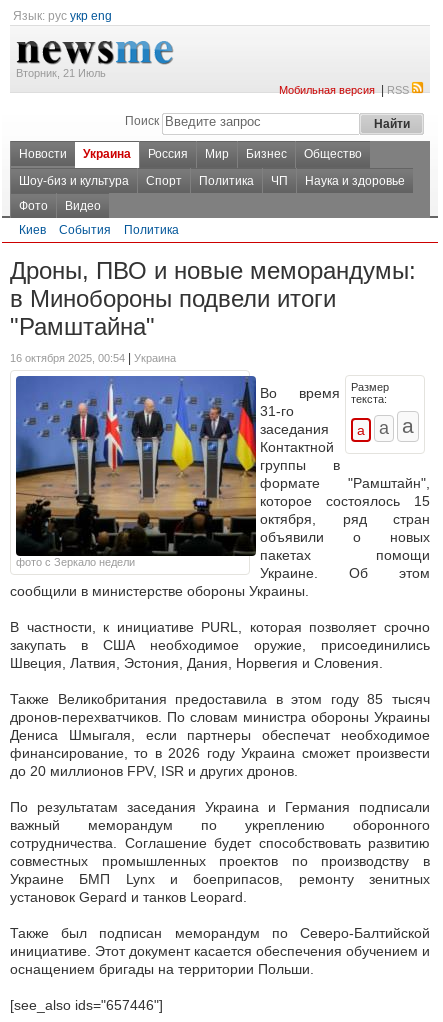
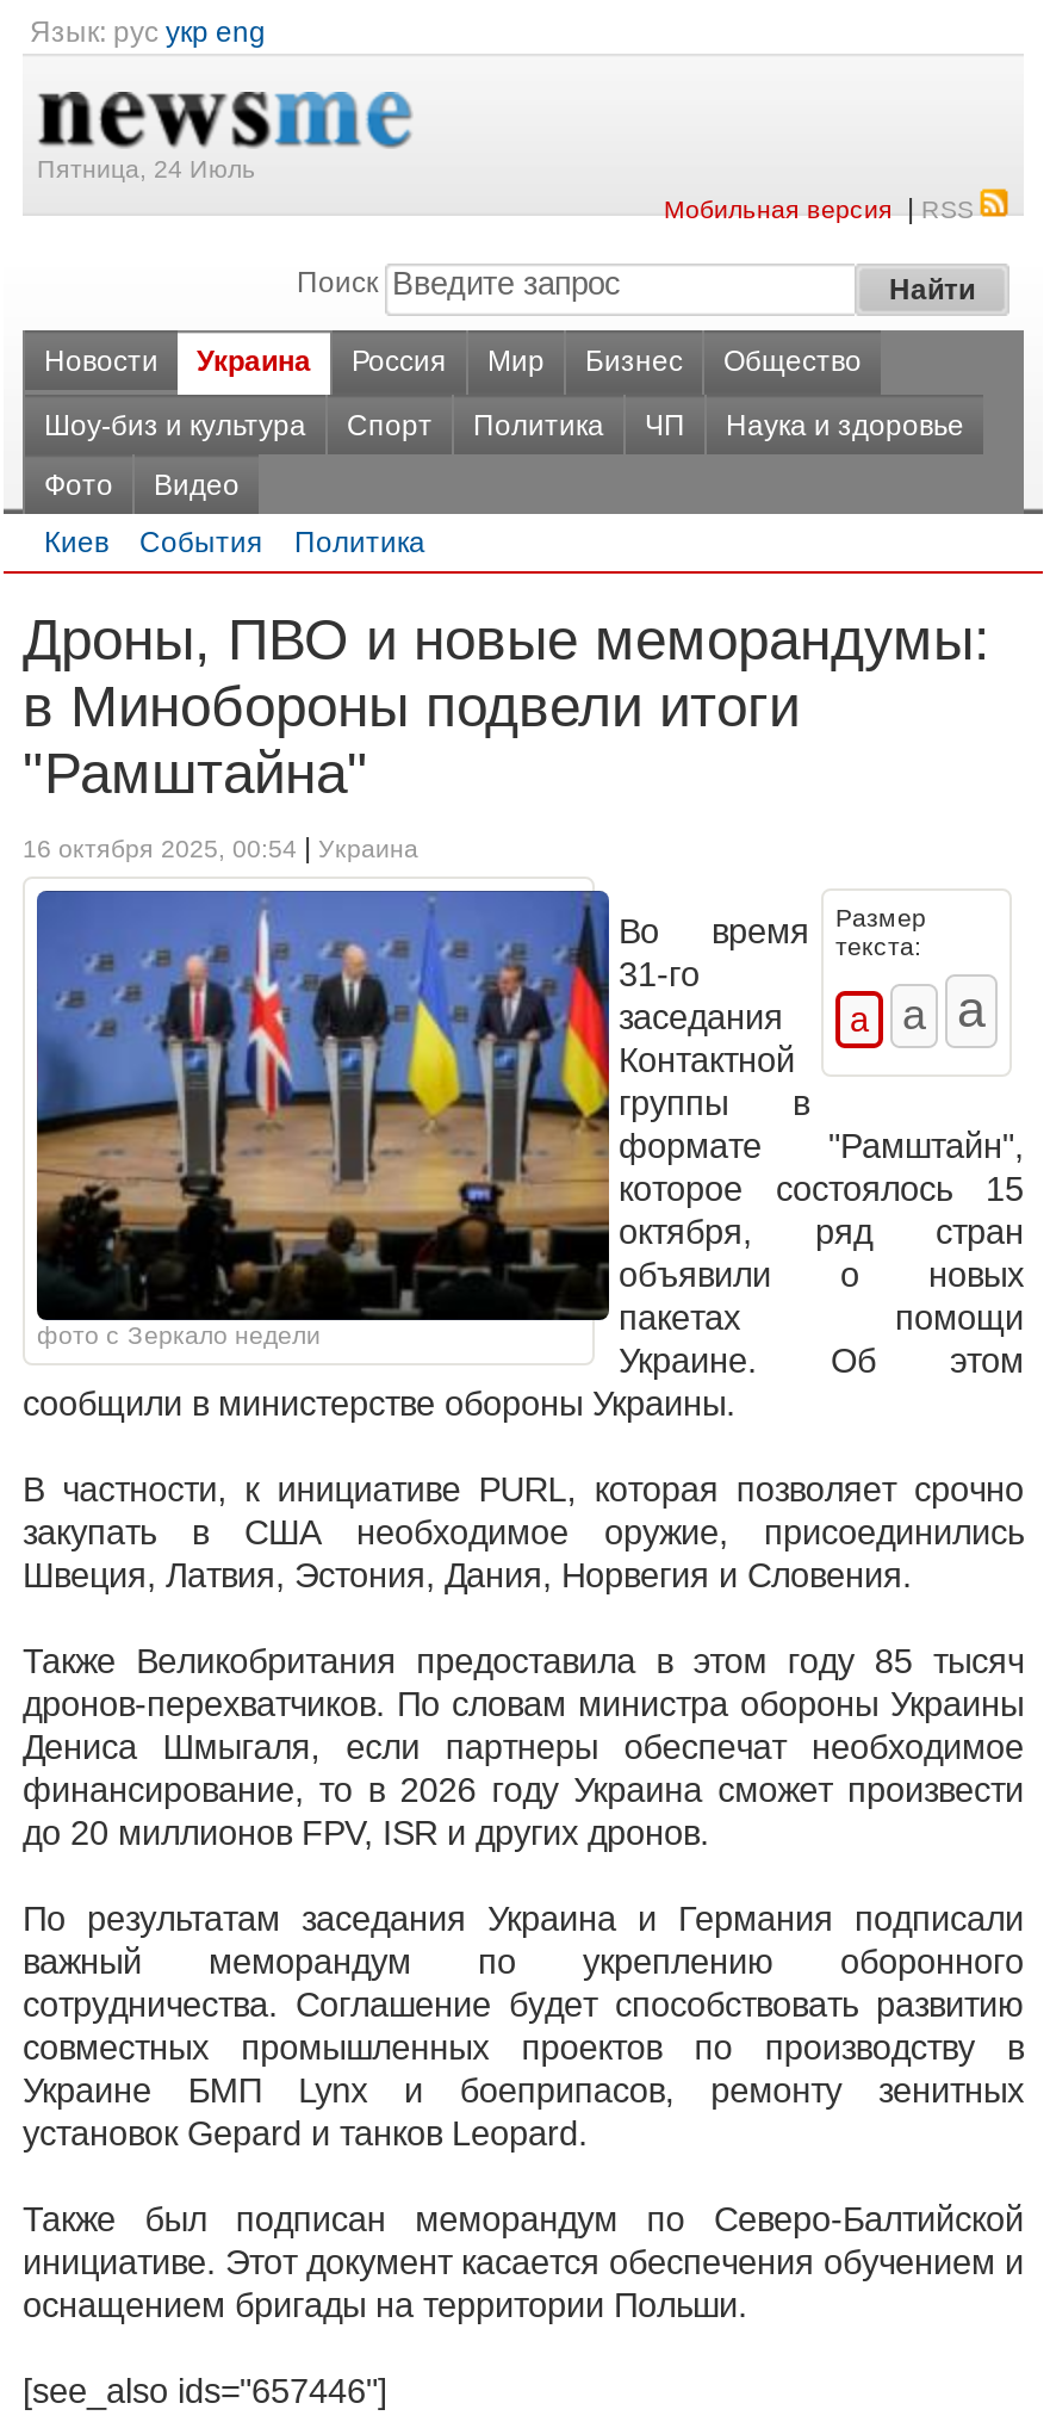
[16,67,106,79] Вторник, 21 Июль -> [37,154,256,182] Пятница, 24 Июль

